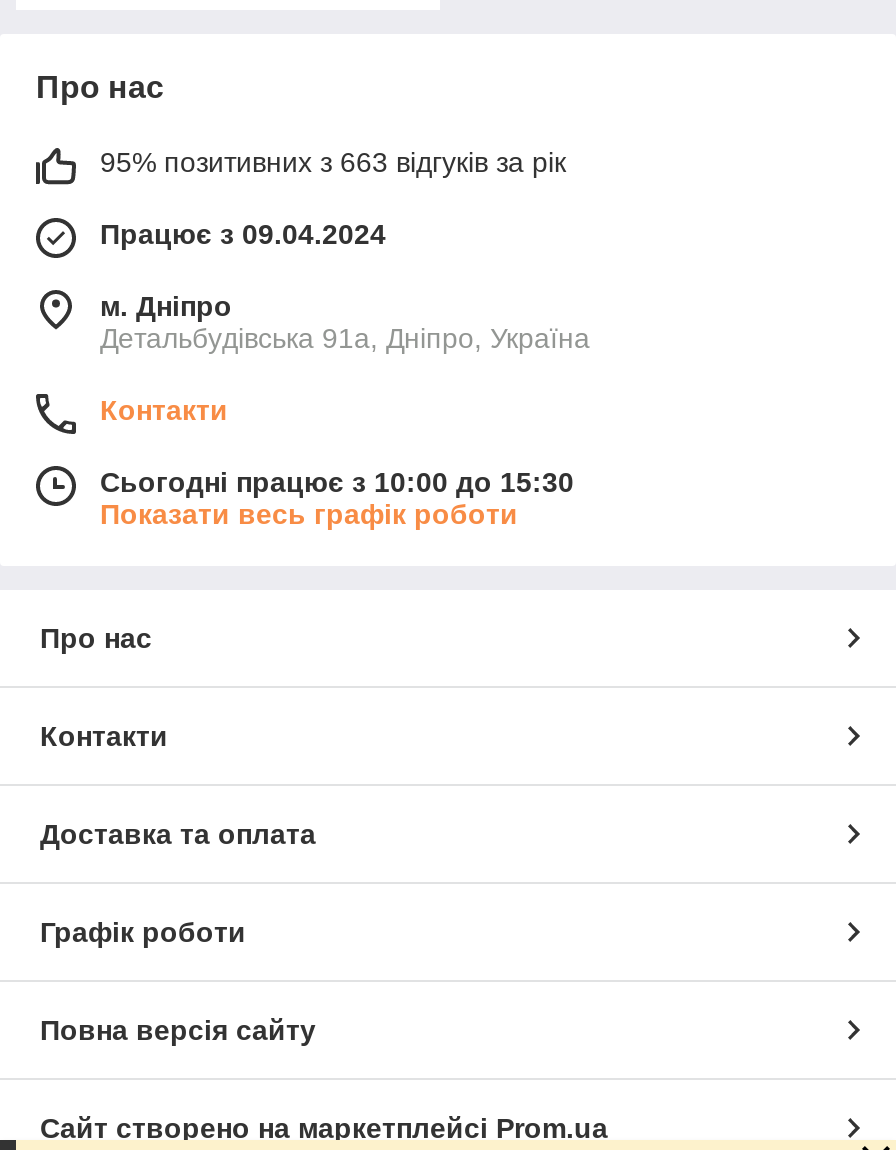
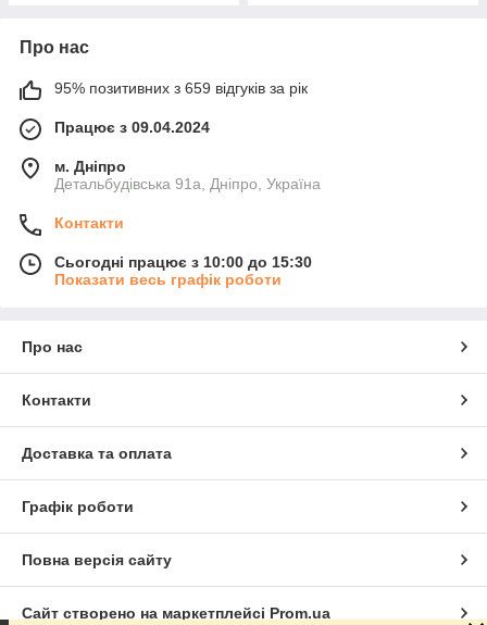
[100,146,566,178] 95% позитивних з 663 відгуків за рік -> [54,79,308,97] 95% позитивних з 659 відгуків за рік

